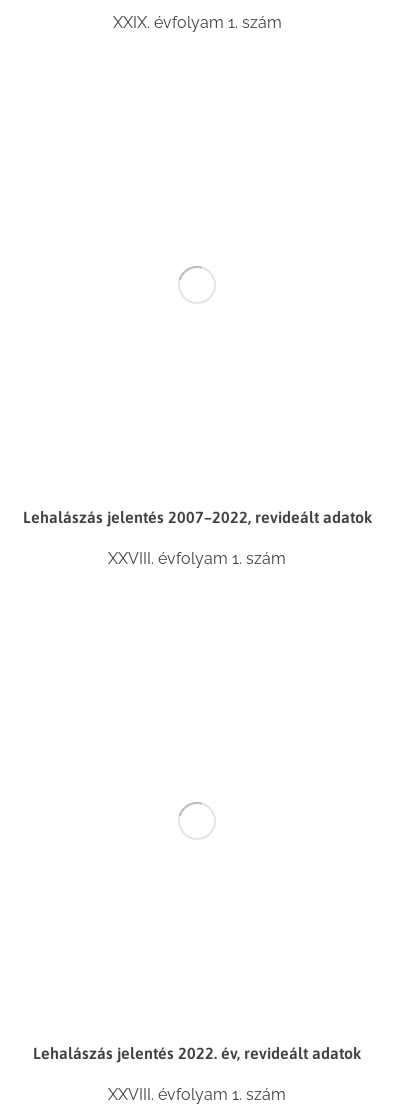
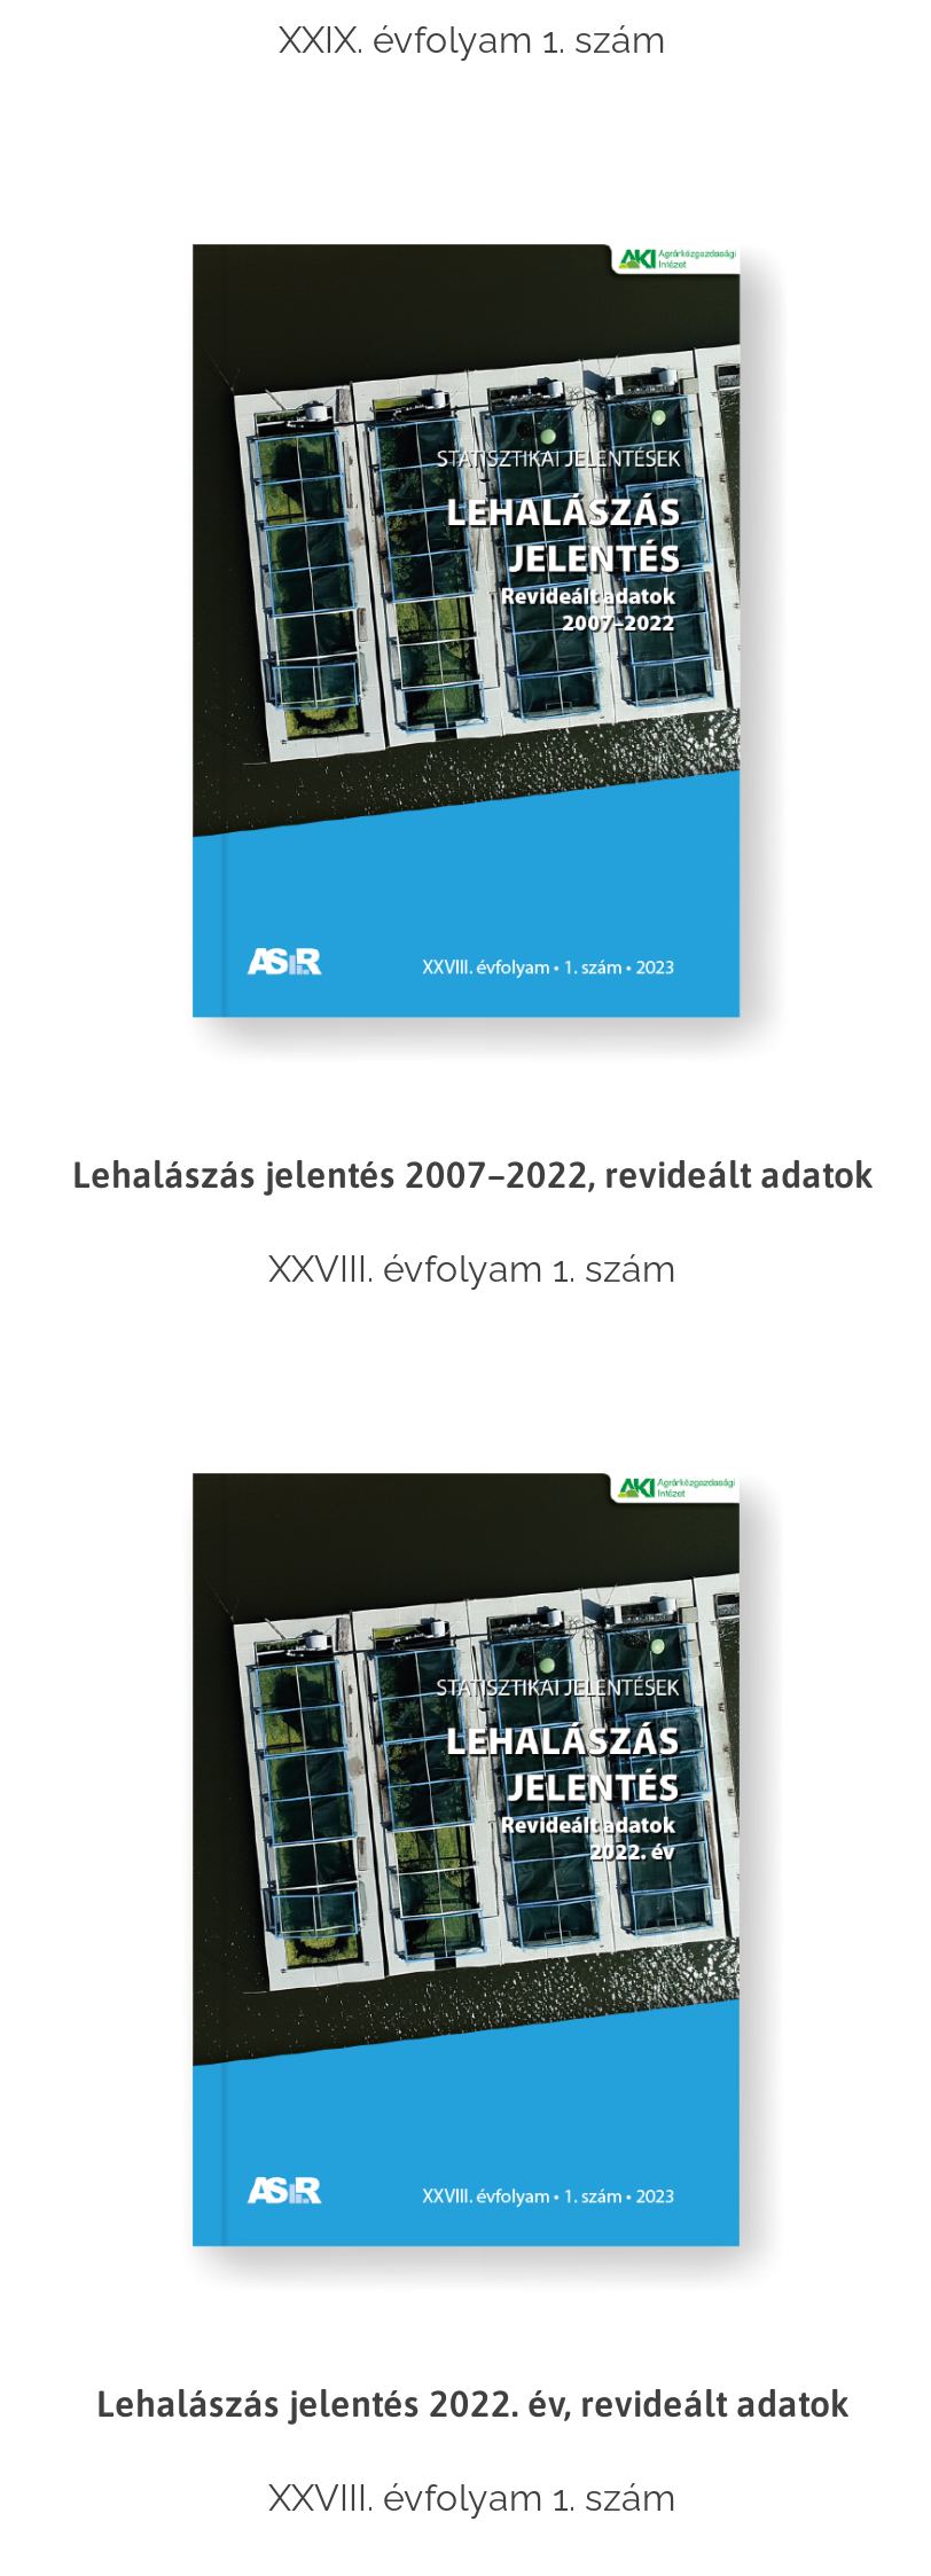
none -> [190,241,768,1041] [image]
none -> [190,1470,764,2270] [image]

